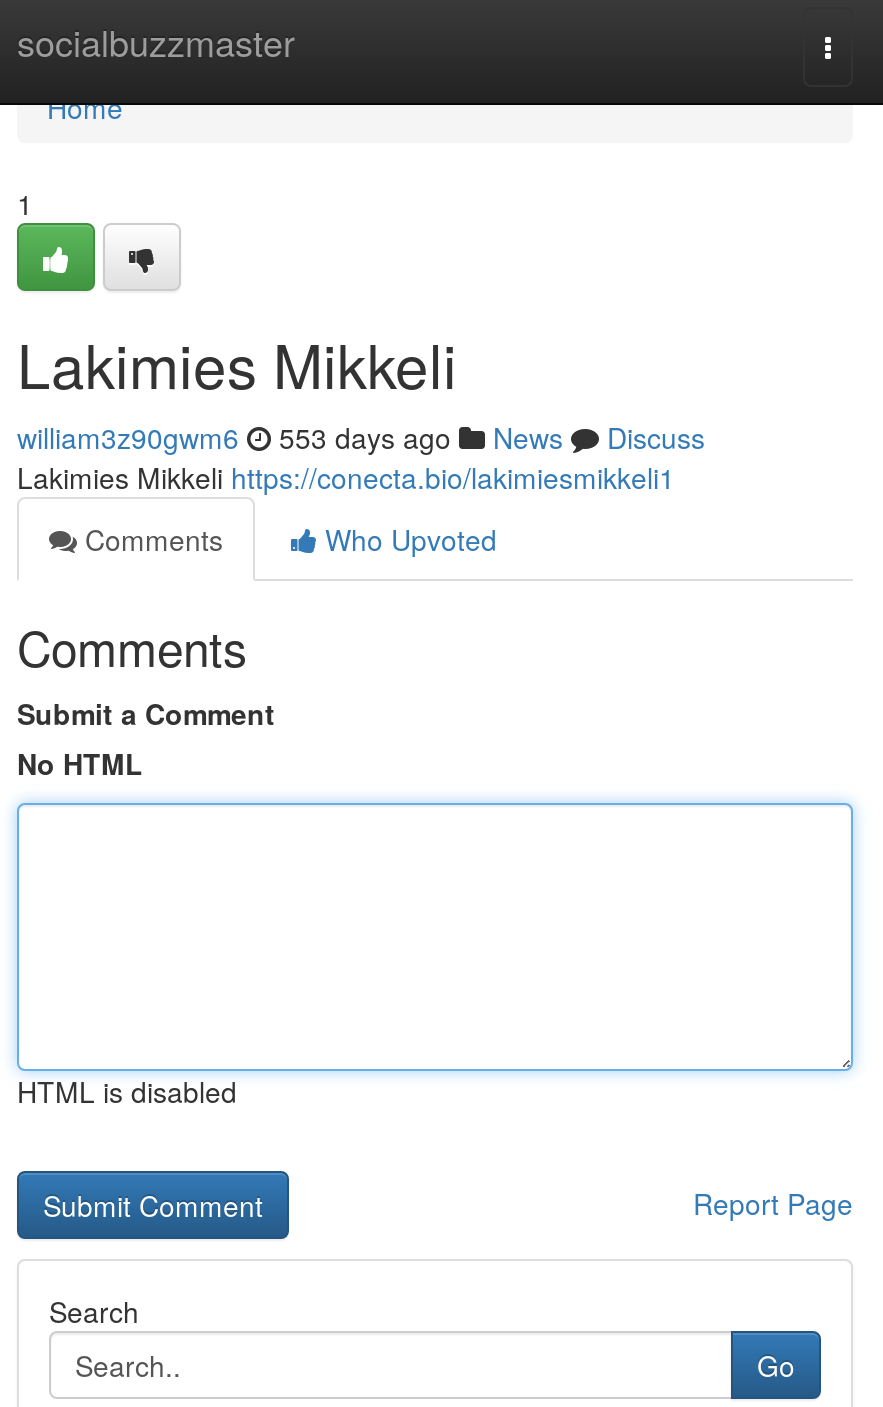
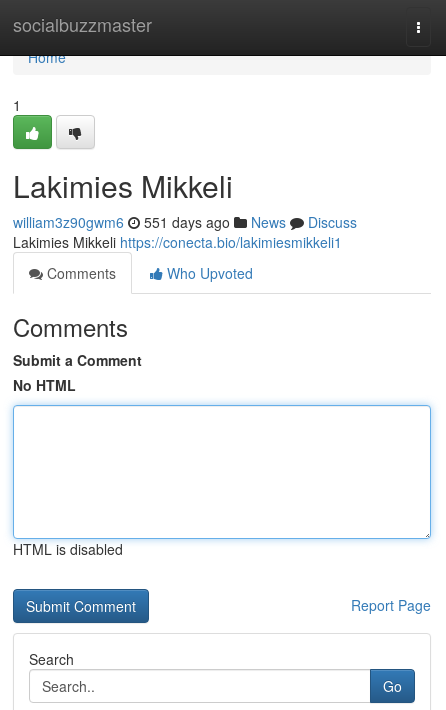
[17,417,705,457] william3z90gwm6 553 days ago News Discuss -> [13,212,357,232] william3z90gwm6 551 days ago News Discuss

